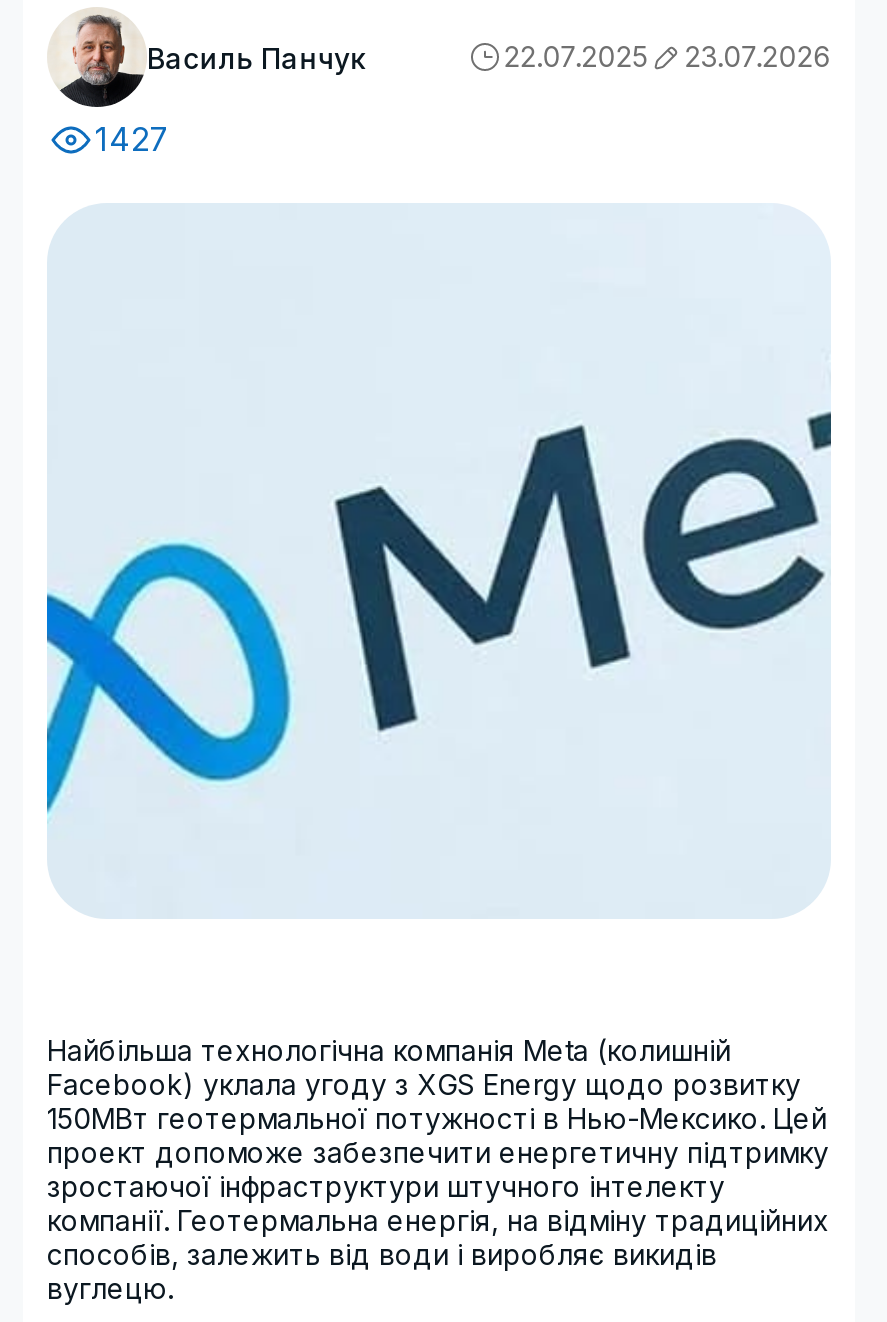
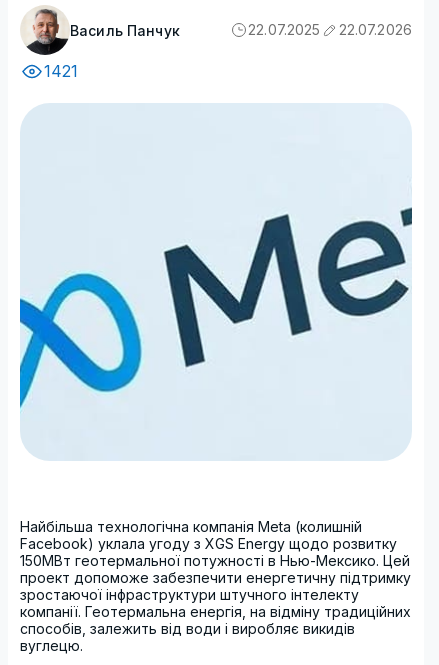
[503,39,831,73] 22.07.2025 23.07.2026 -> [248,21,412,38] 22.07.2025 22.07.2026
[95,119,169,159] 1427 -> [44,61,78,81] 1421

